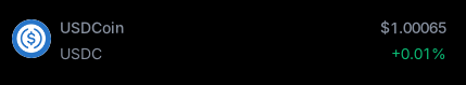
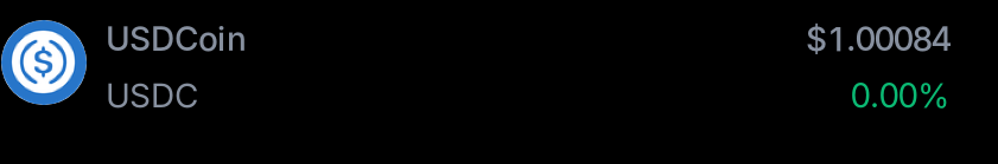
[380,18,446,37] $1.00065 -> [806,18,951,58] $1.00084
[391,44,446,62] +0.01% -> [851,74,951,114] 0.00%

